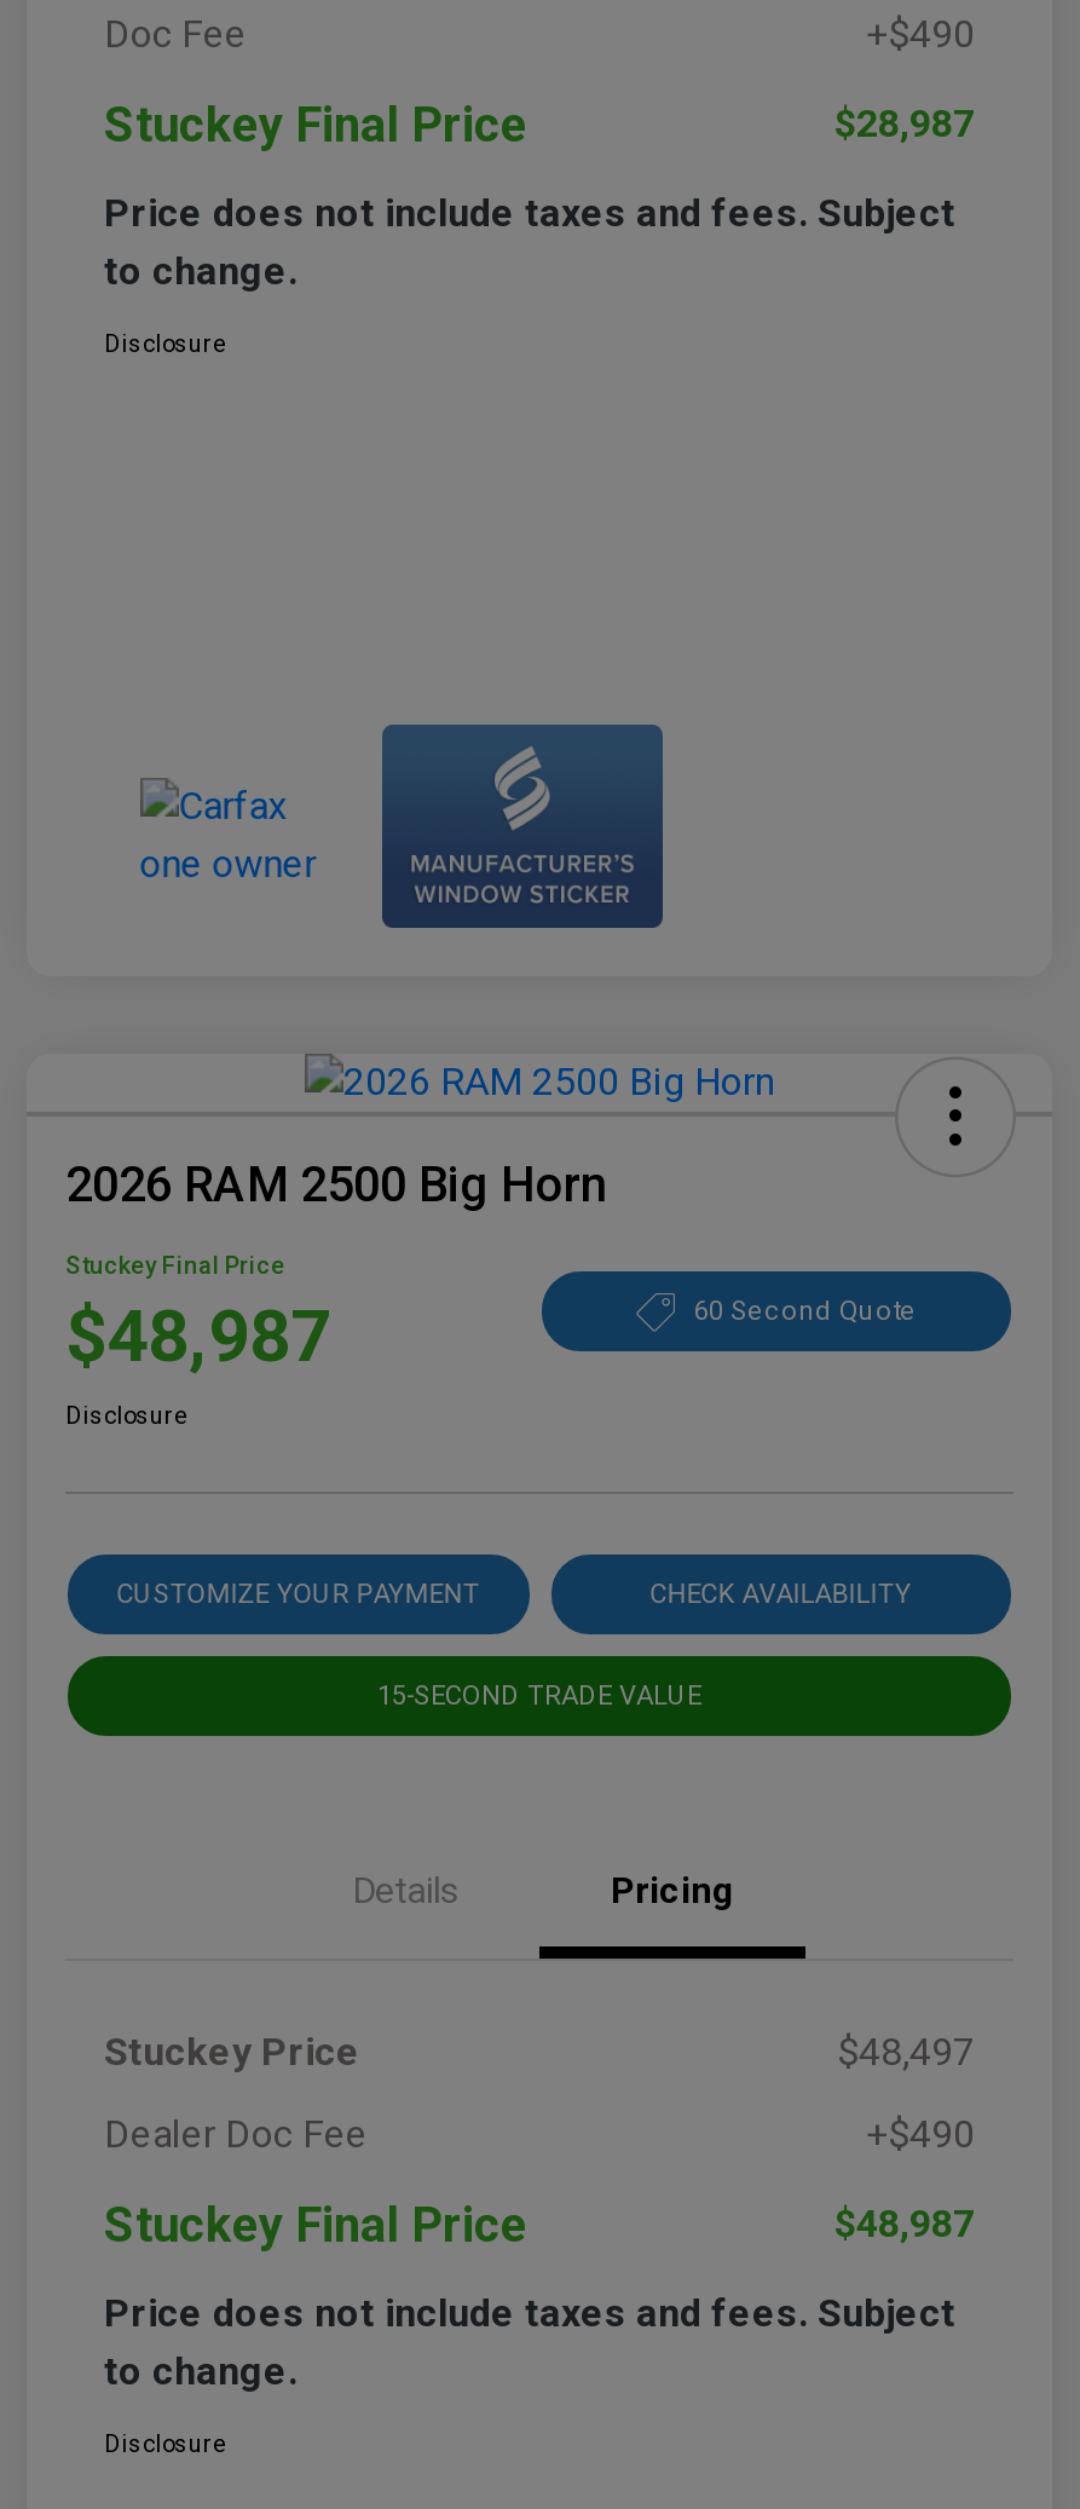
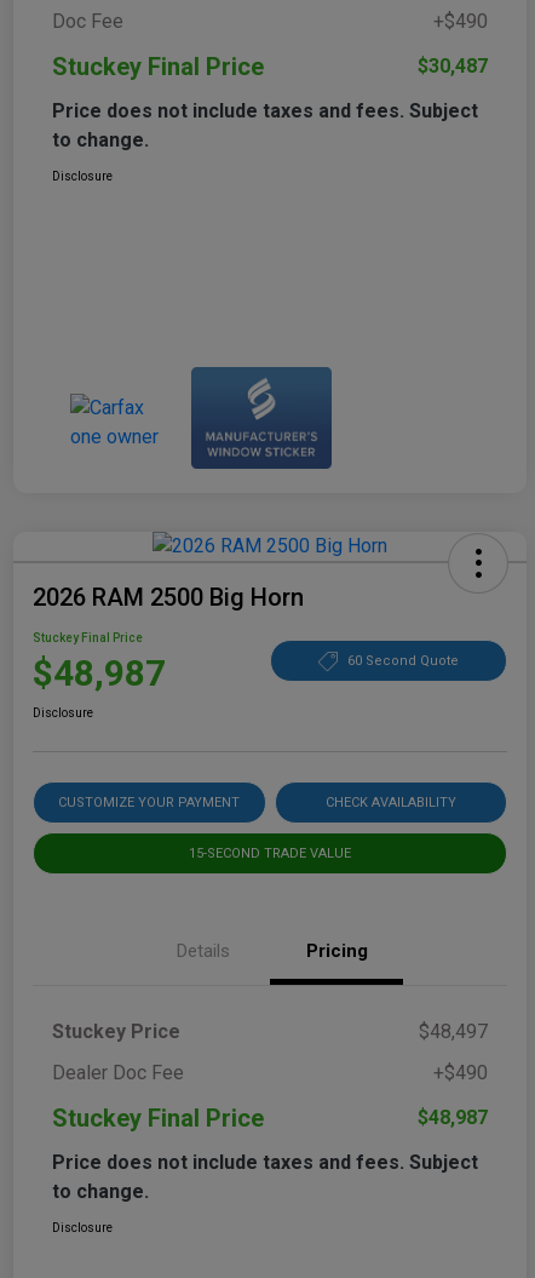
[834,101,975,147] $28,987 -> [418,55,488,78] $30,487

